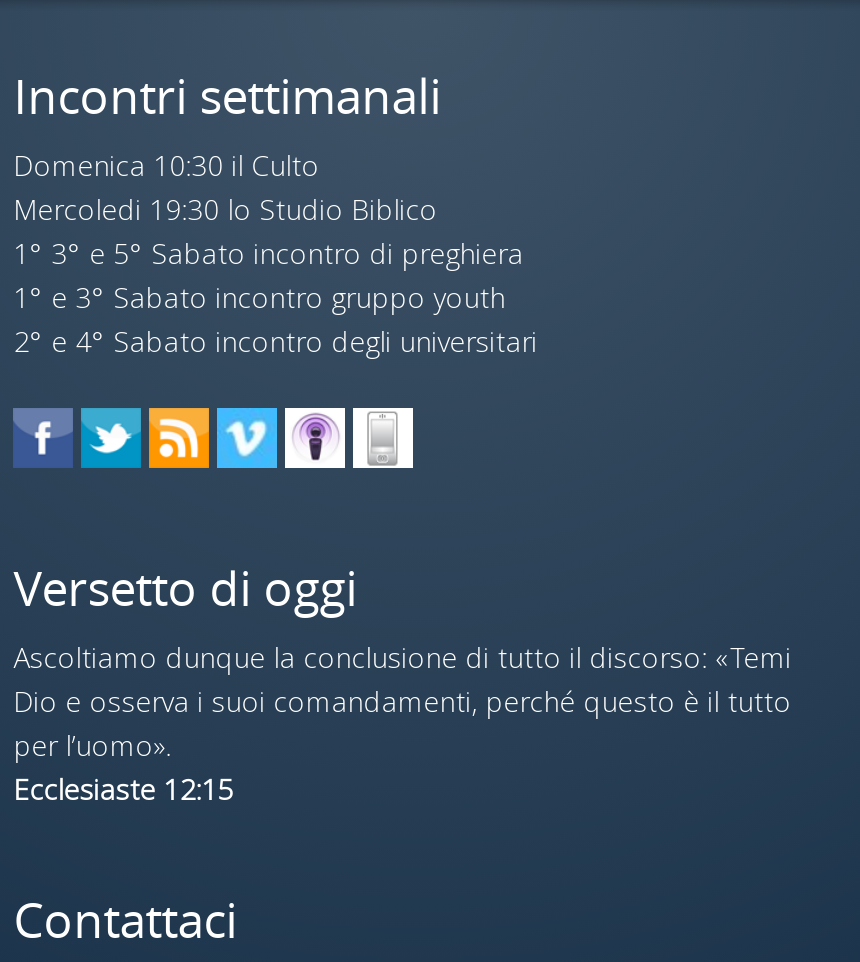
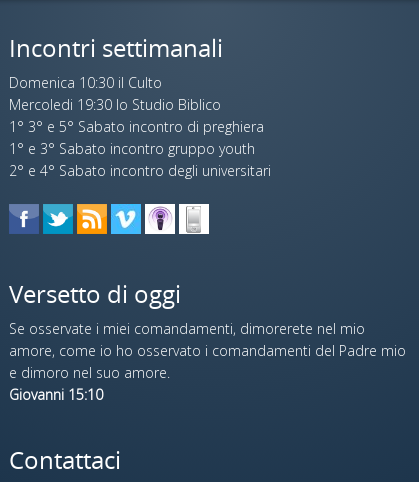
[13,637,791,807] Ascoltiamo dunque la conclusione di tutto il discorso: «Temi | Dio e osserva i suoi comandamenti, perché questo è il tutto | per l’uomo». | Ecclesiaste 12:15 -> [9,319,406,404] Se osservate i miei comandamenti, dimorerete nel mio | amore, come io ho osservato i comandamenti del Padre mio | e dimoro nel suo amore. | Giovanni 15:10

